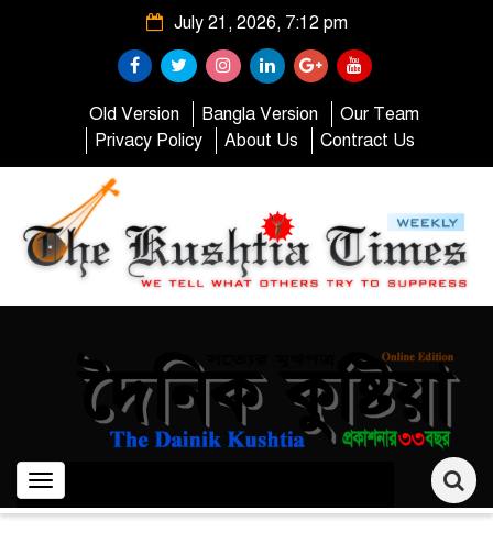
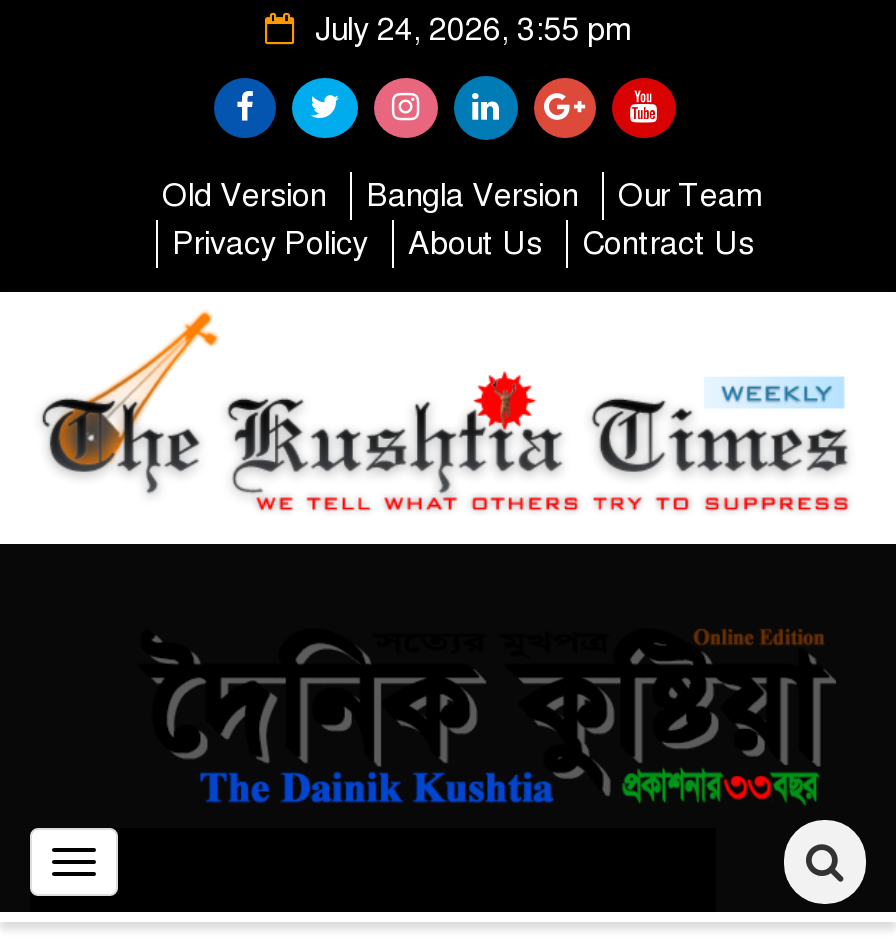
[169,12,347,34] July 21, 2026, 7:12 pm -> [307,10,631,50] July 24, 2026, 3:55 pm

